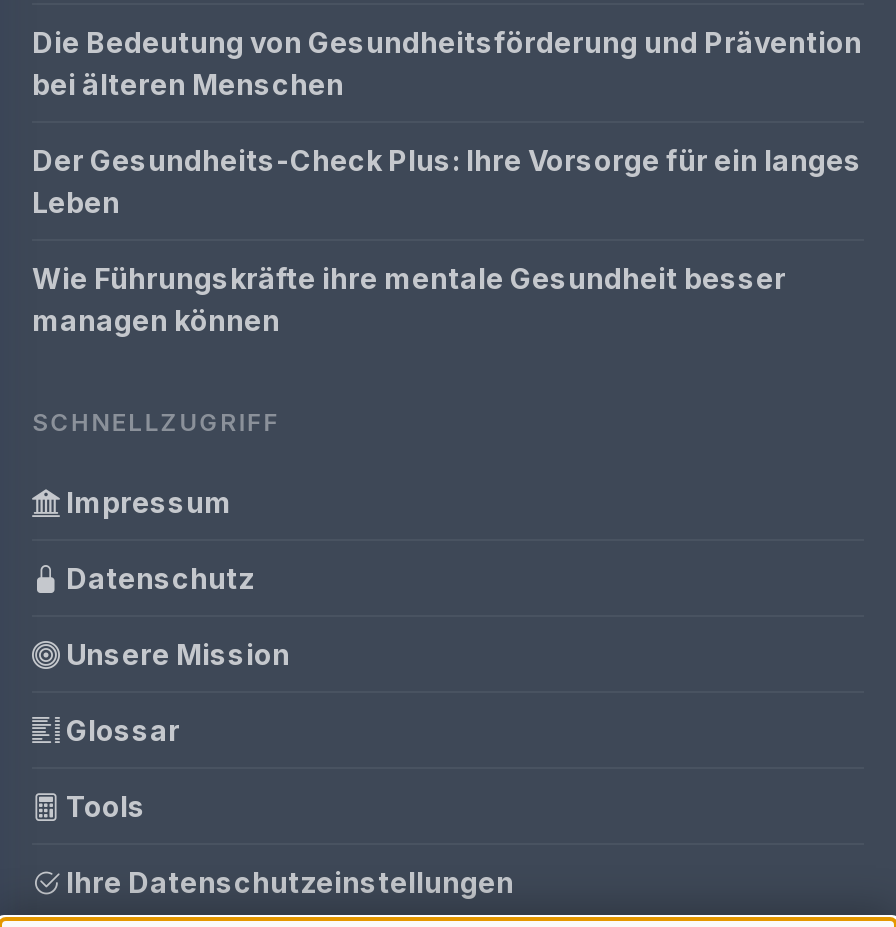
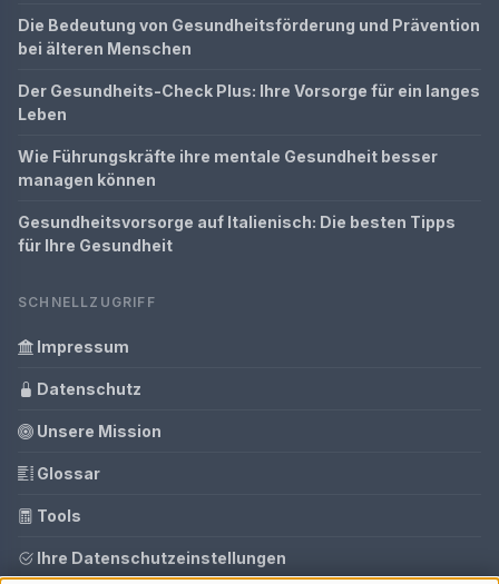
none -> [18,212,456,255] Gesundheitsvorsorge auf Italienisch: Die besten Tipps | für Ihre Gesundheit

